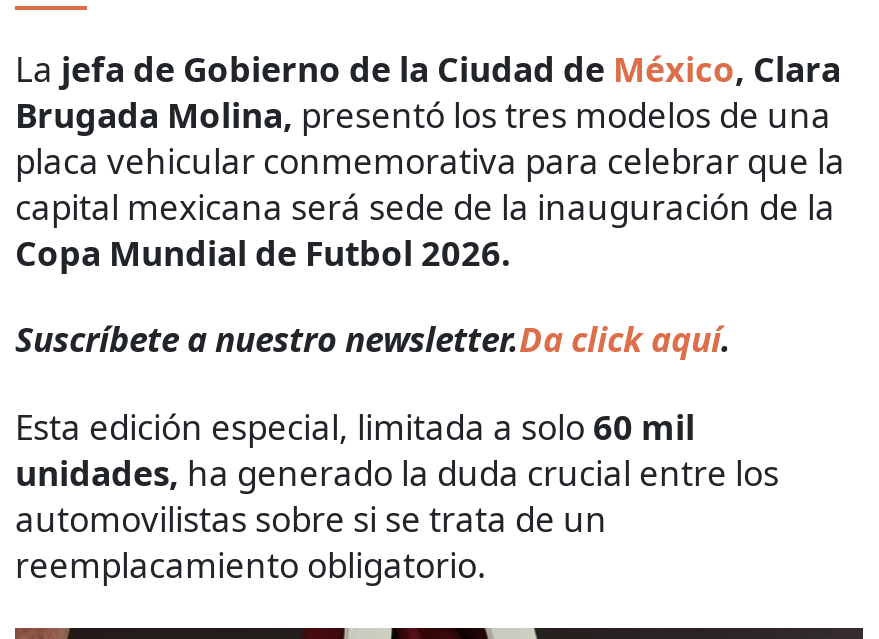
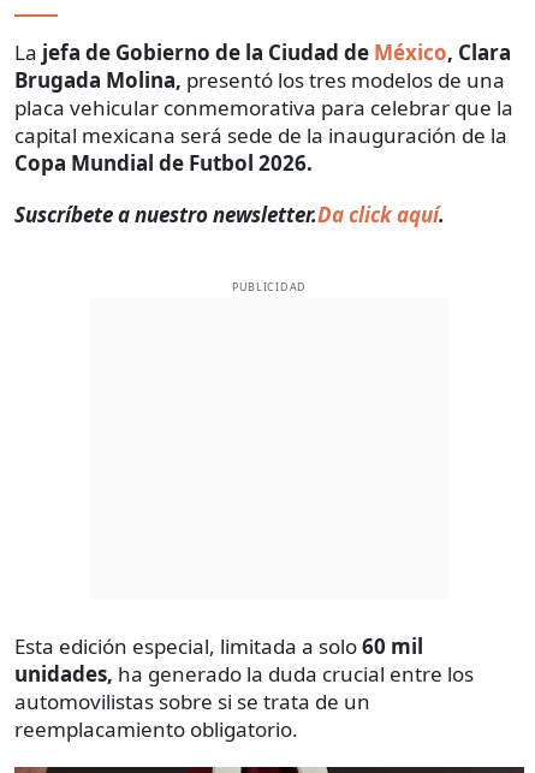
none -> [232,279,307,295] PUBLICIDAD

